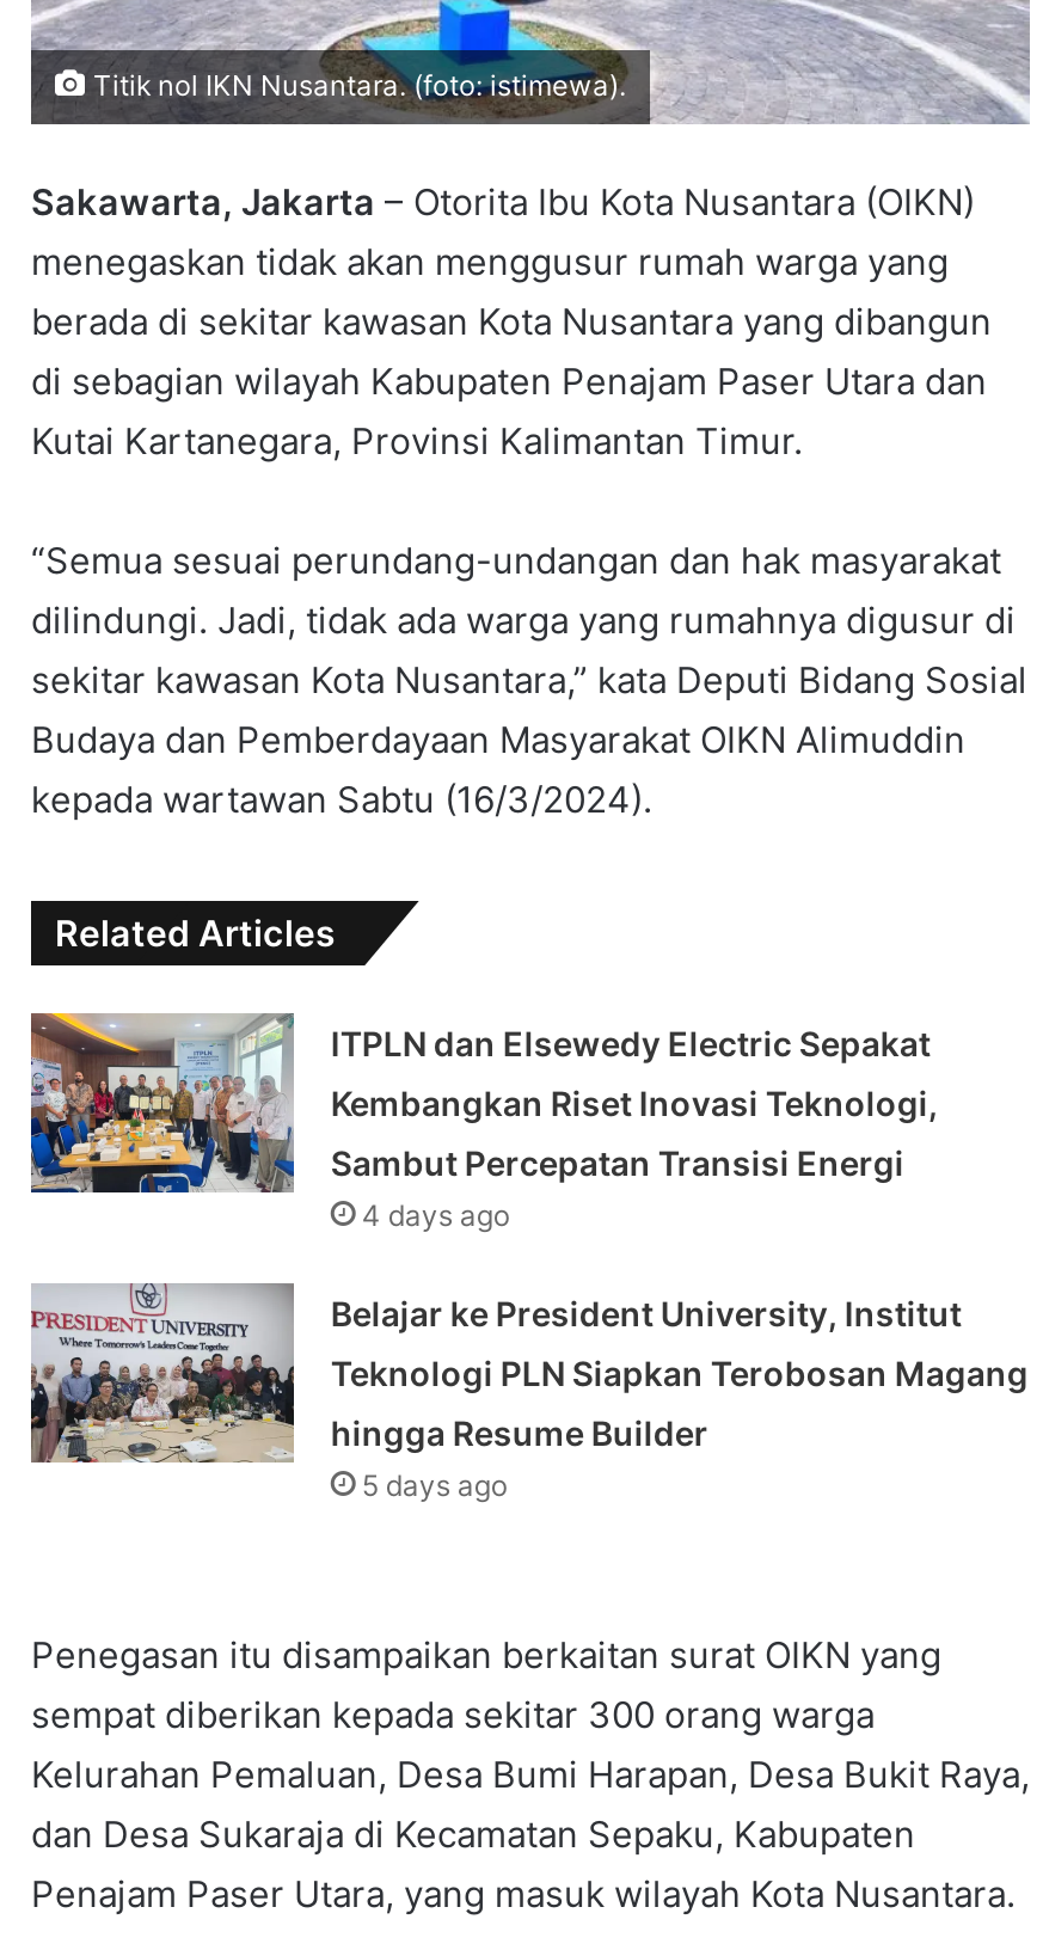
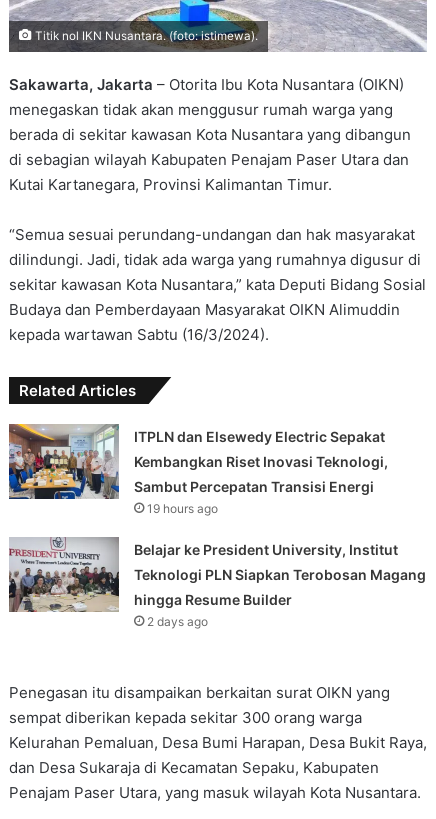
[362,1198,510,1234] 4 days ago -> [147,501,218,516] 19 hours ago
[362,1468,507,1504] 5 days ago -> [147,614,208,629] 2 days ago

